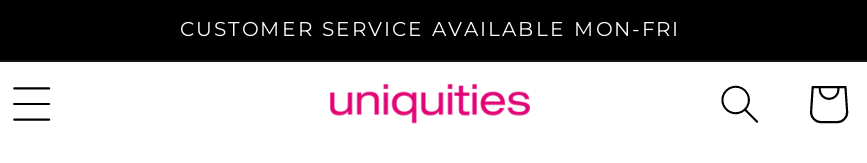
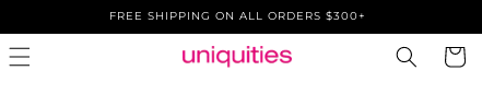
[180,16,680,42] CUSTOMER SERVICE AVAILABLE MON-FRI -> [109,9,366,23] FREE SHIPPING ON ALL ORDERS $300+

